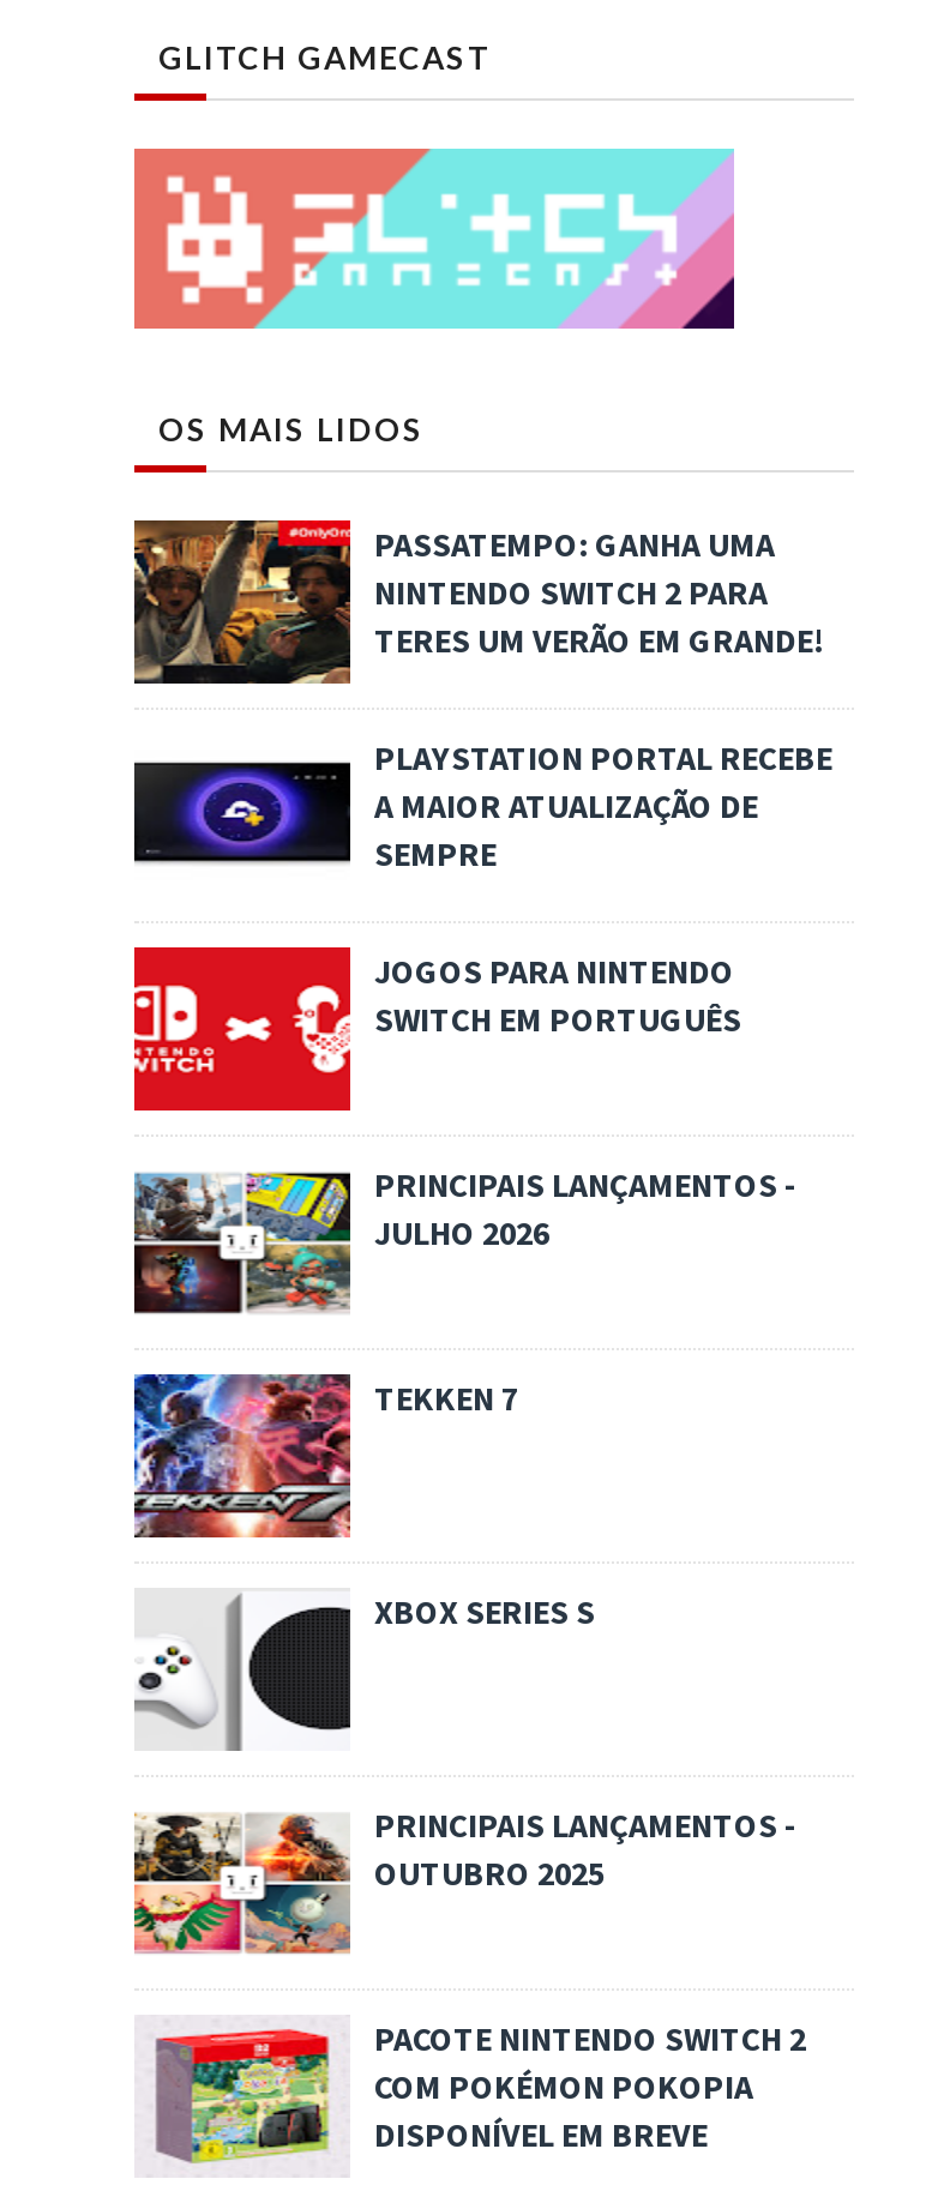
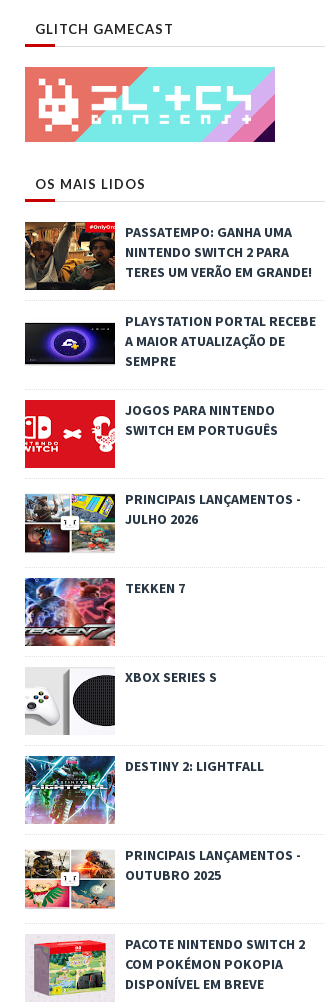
none -> [24,755,264,825] [image] | DESTINY 2: LIGHTFALL

